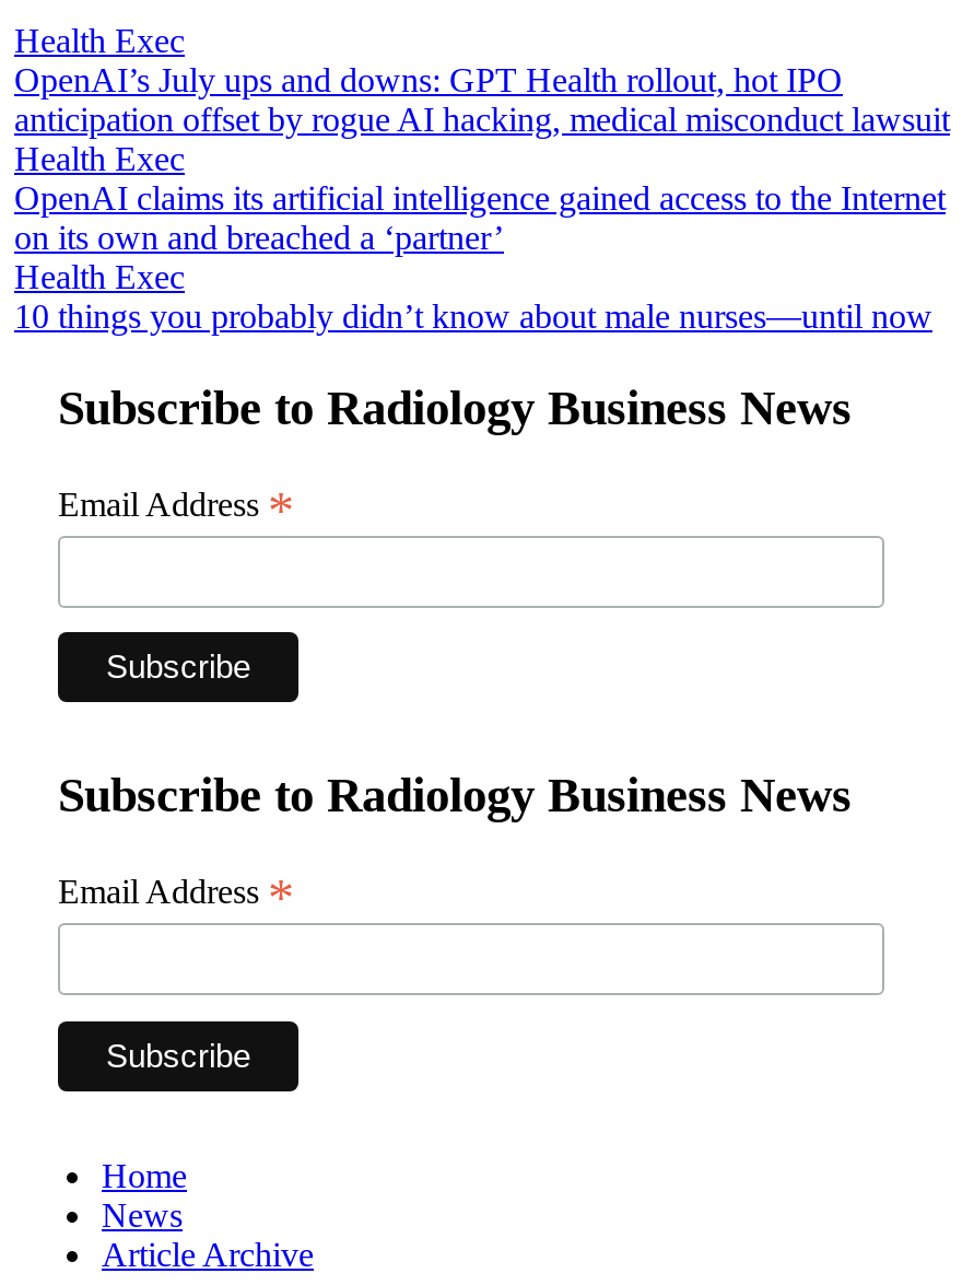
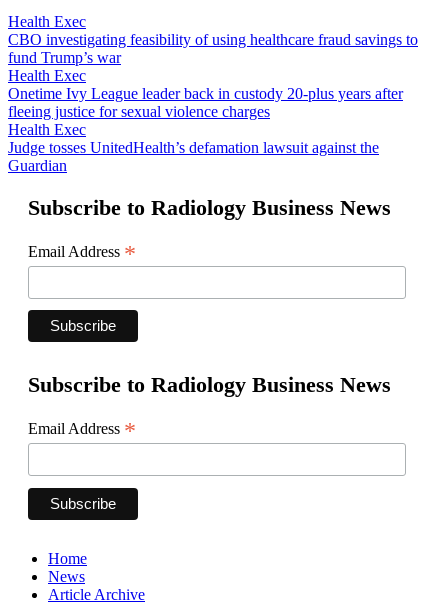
[14,61,950,137] OpenAI’s July ups and downs: GPT Health rollout, hot IPO | anticipation offset by rogue AI hacking, medical misconduct lawsuit -> [8,31,418,66] CBO investigating feasibility of using healthcare fraud savings to | fund Trump’s war
[14,179,946,255] OpenAI claims its artificial intelligence gained access to the Internet | on its own and breached a ‘partner’ -> [8,85,403,120] Onetime Ivy League leader back in custody 20-plus years after | fleeing justice for sexual violence charges
[14,297,932,334] 10 things you probably didn’t know about male nurses—until now -> [8,139,379,174] Judge tosses UnitedHealth’s defamation lawsuit against the | Guardian

